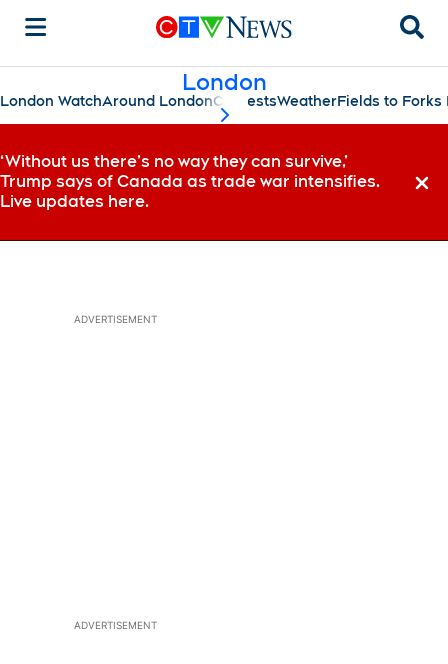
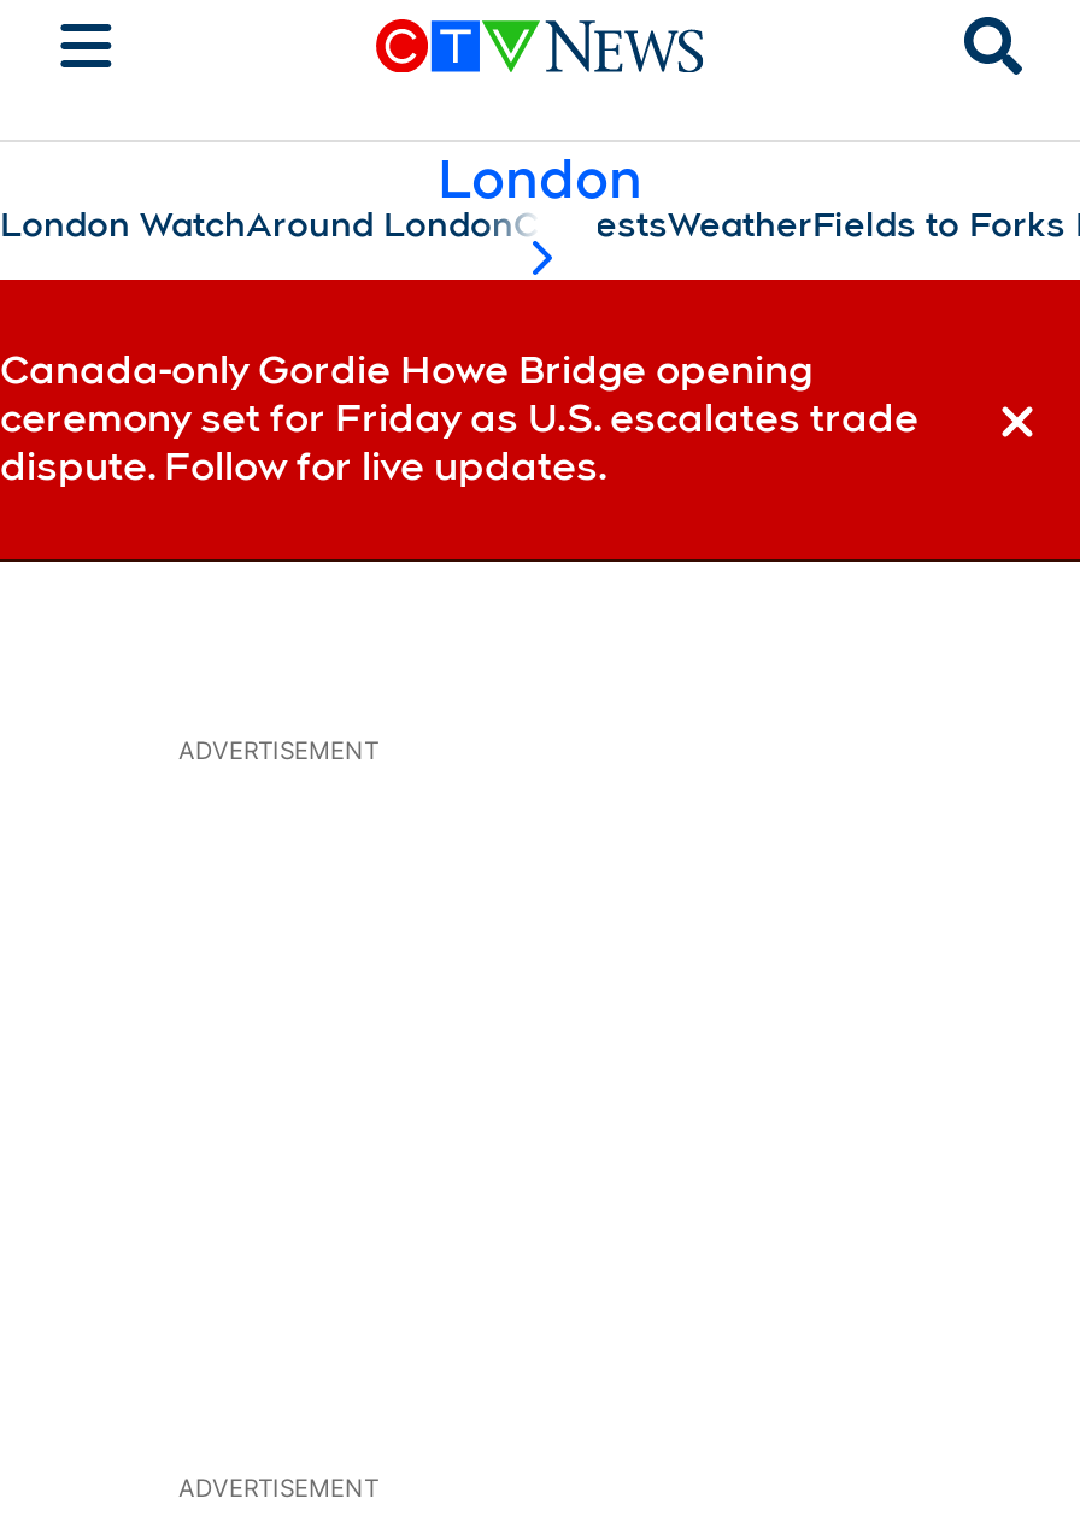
[0,152,379,211] ‘Without us there’s no way they can survive,’ | Trump says of Canada as trade war intensifies. | Live updates here. -> [0,347,918,489] Canada-only Gordie Howe Bridge opening | ceremony set for Friday as U.S. escalates trade | dispute. Follow for live updates.

